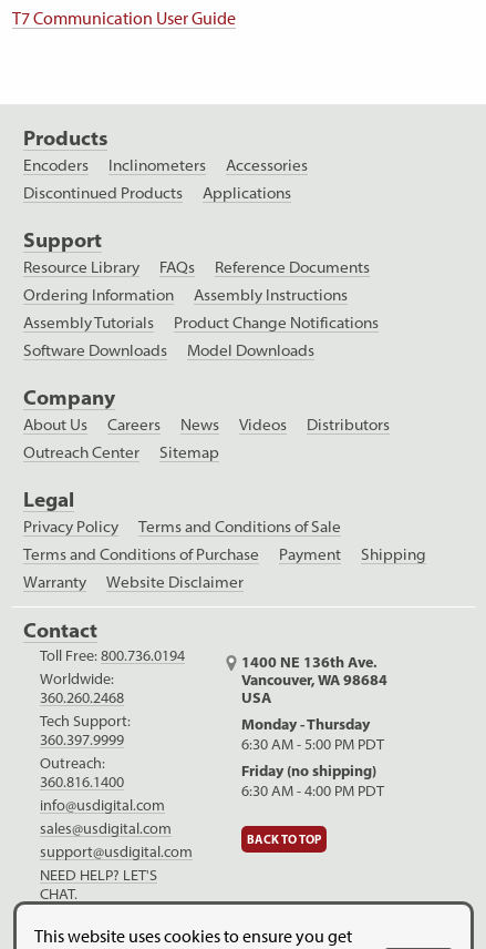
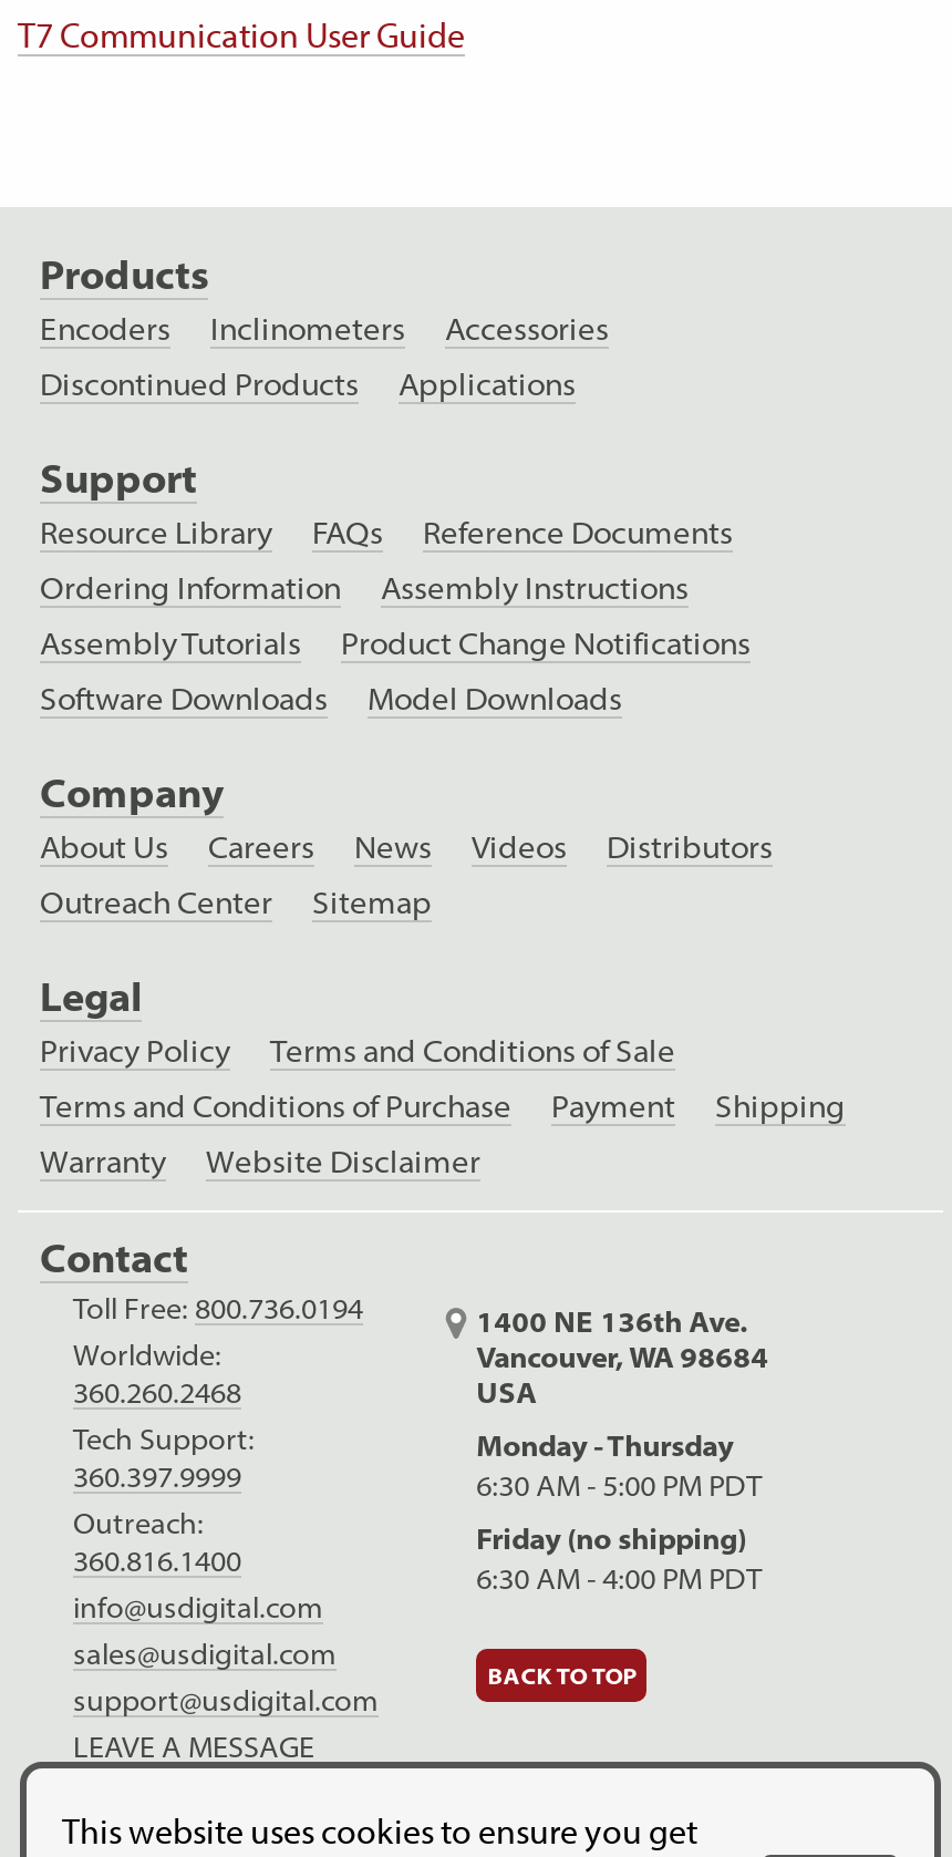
[40,865,157,902] NEED HELP? LET'S | CHAT. -> [73,1728,314,1763] LEAVE A MESSAGE

